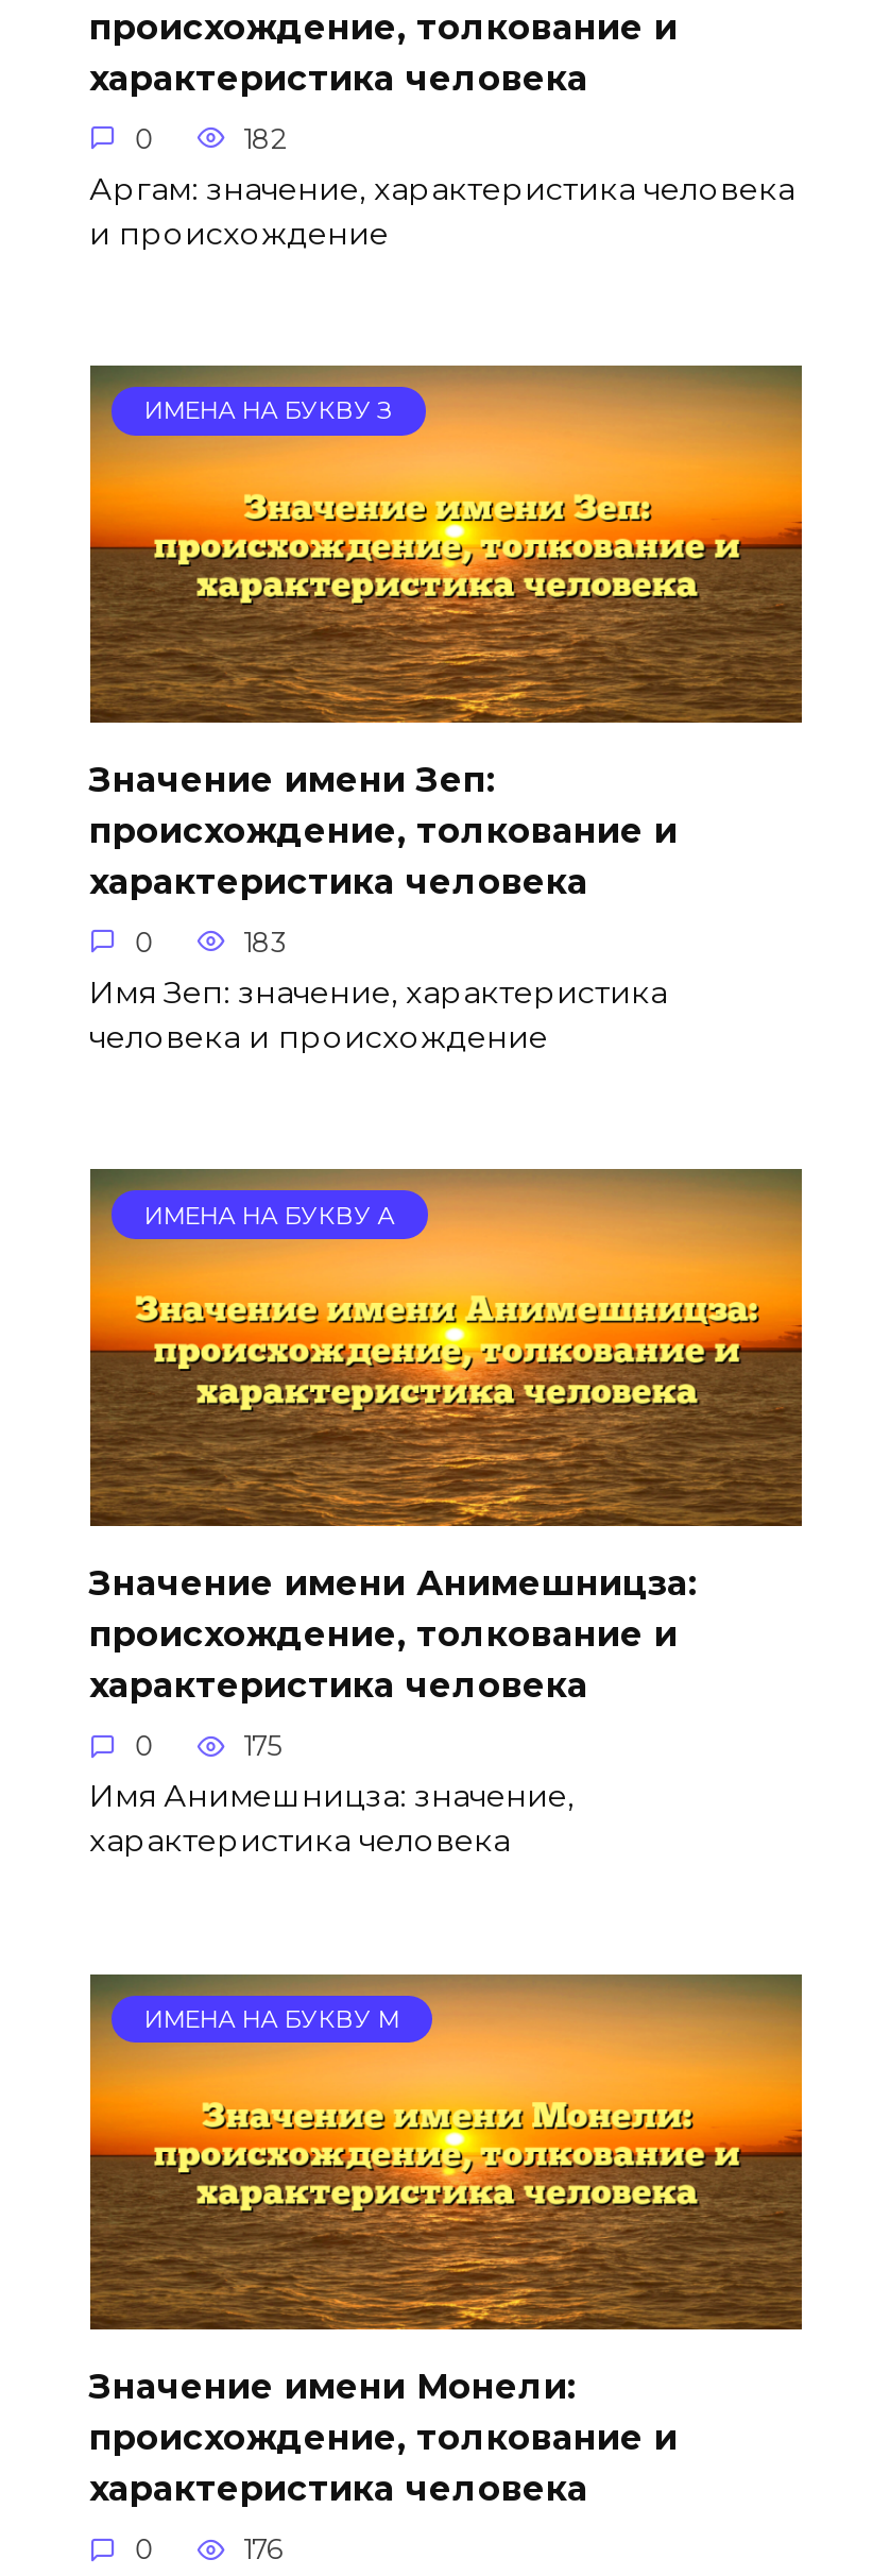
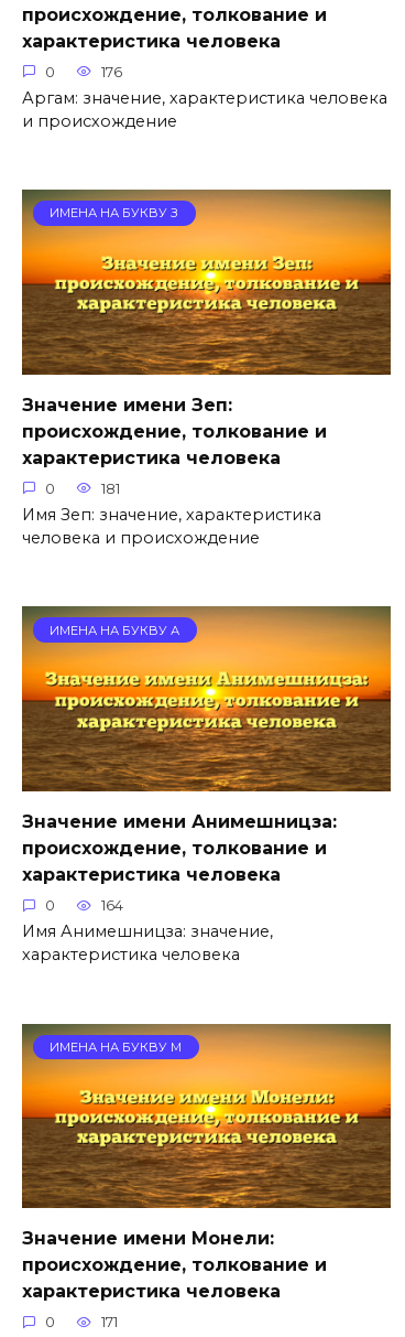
[243,123,286,155] 182 -> [101,64,122,80] 176
[243,927,288,959] 183 -> [101,481,120,497] 181
[243,1731,281,1762] 175 -> [101,897,123,914] 164
[243,2534,284,2566] 176 -> [101,1314,118,1331] 171

